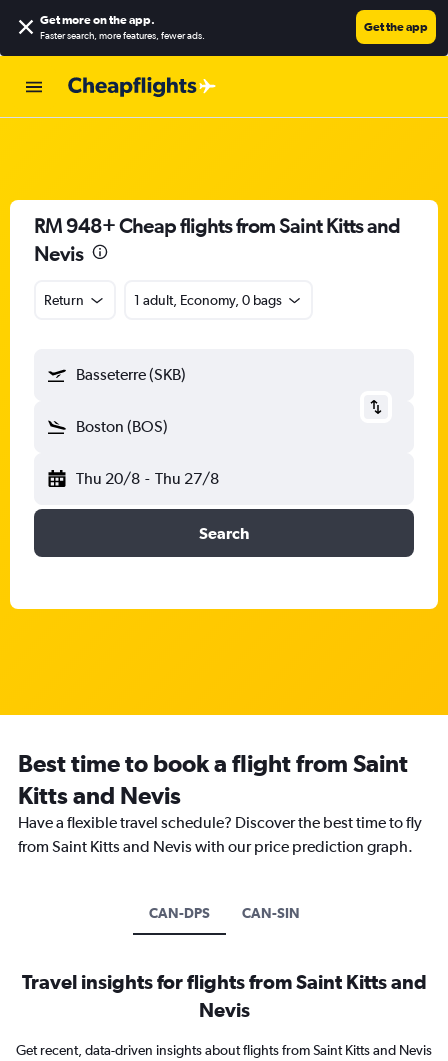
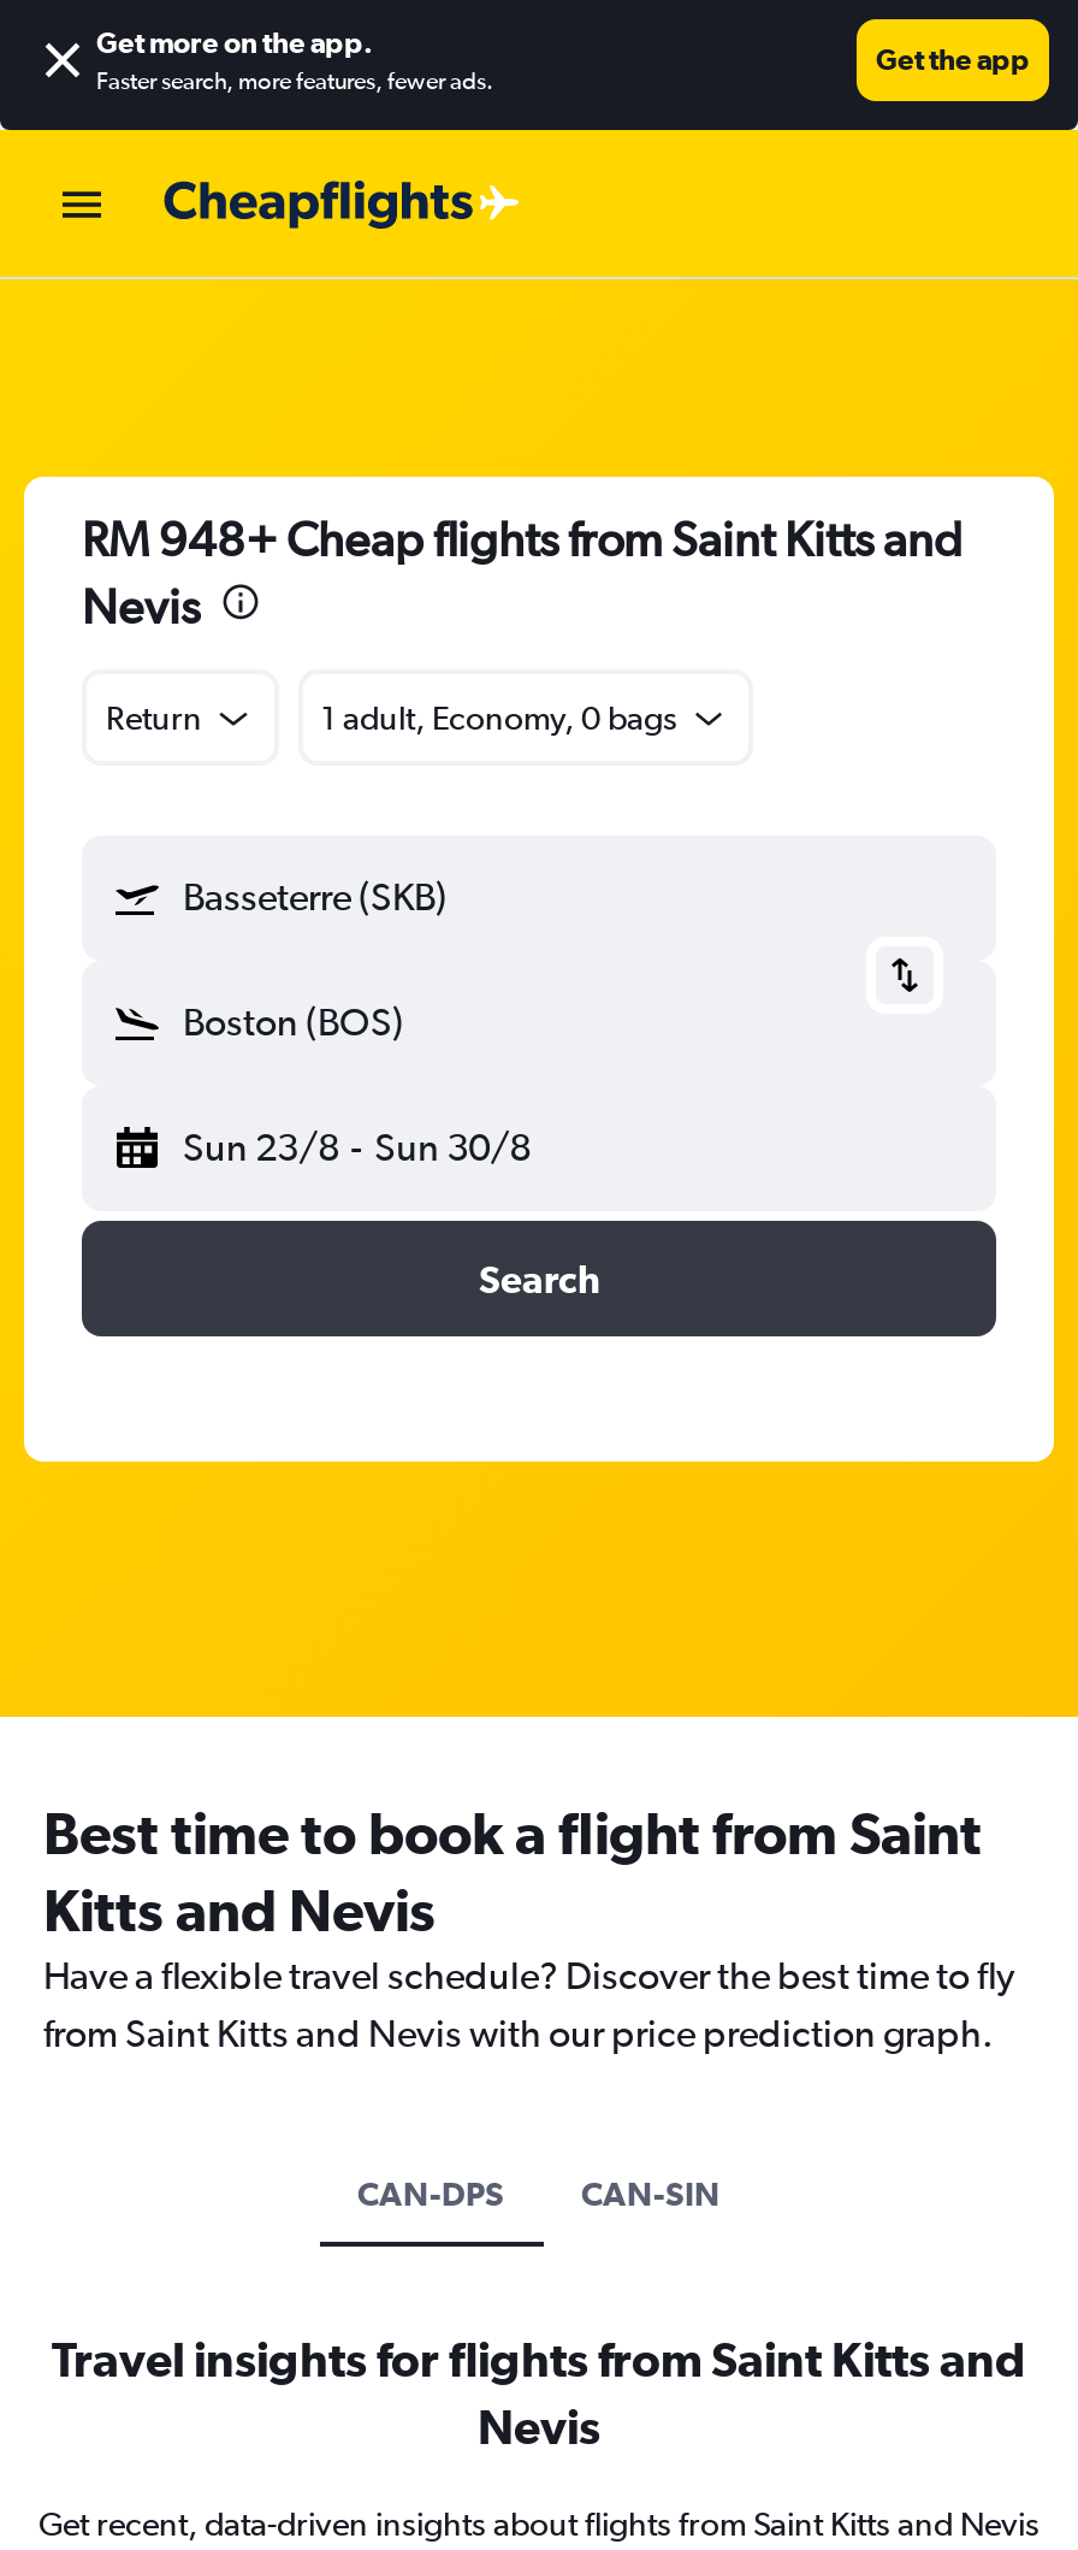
[76,469,219,488] Thu 20/8 - Thu 27/8 -> [183,1125,531,1170] Sun 23/8 - Sun 30/8

